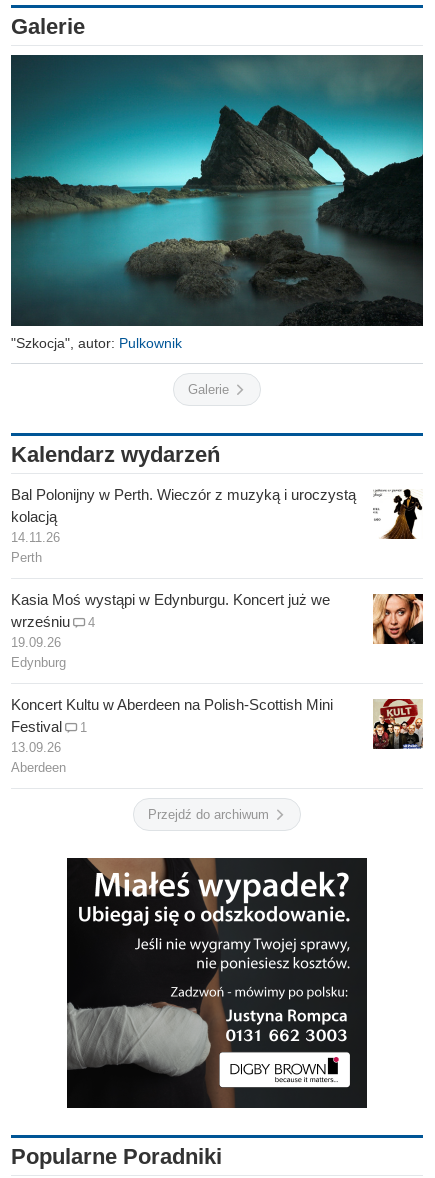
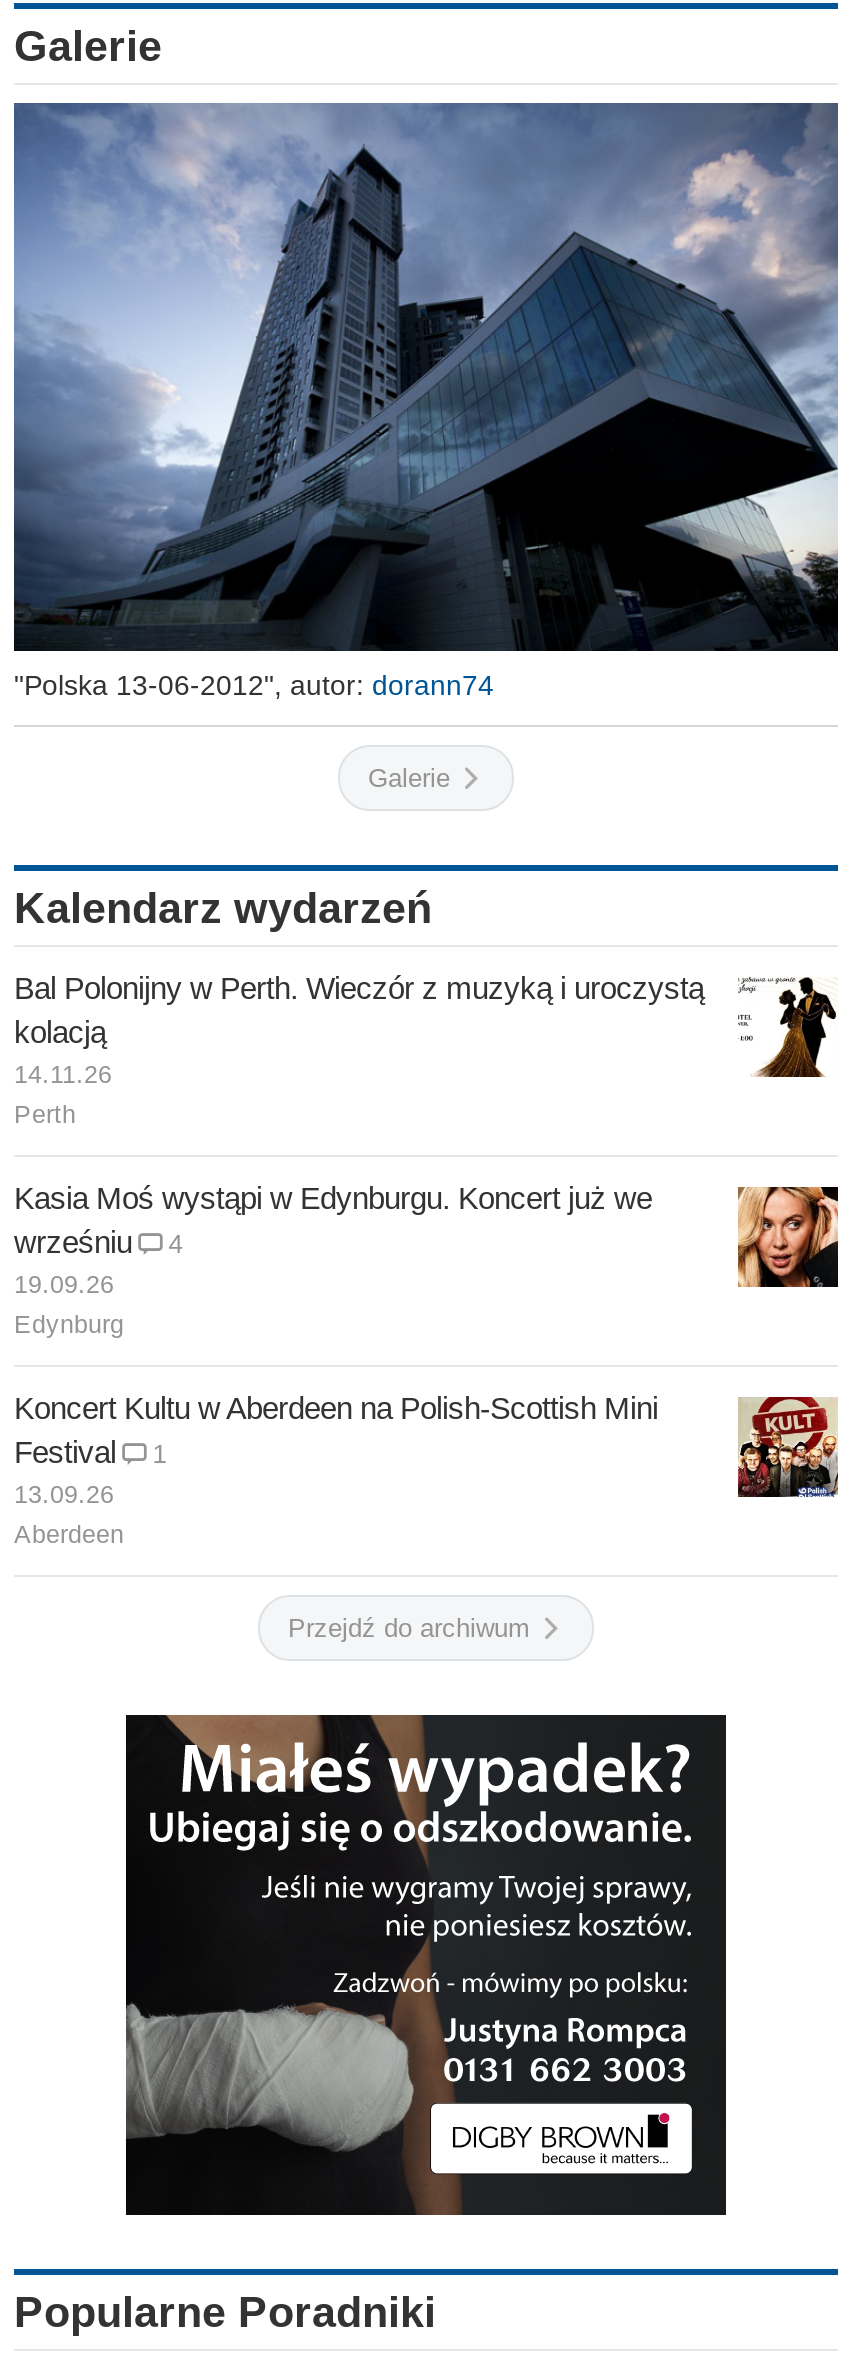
[10,55,424,351] [image] | "Szkocja", autor: Pulkownik -> [12,103,838,702] [image] | "Polska 13-06-2012", autor: dorann74

